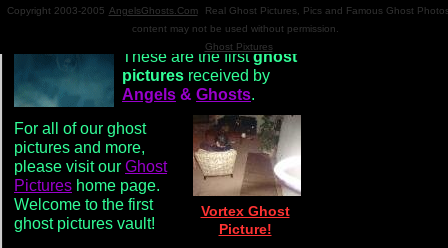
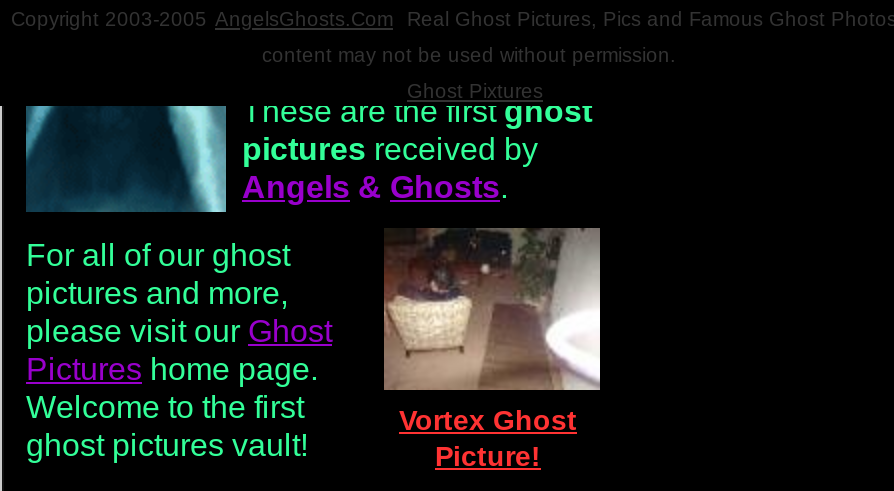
[14,54,113,107] [image] -> [26,104,226,212] [image]

